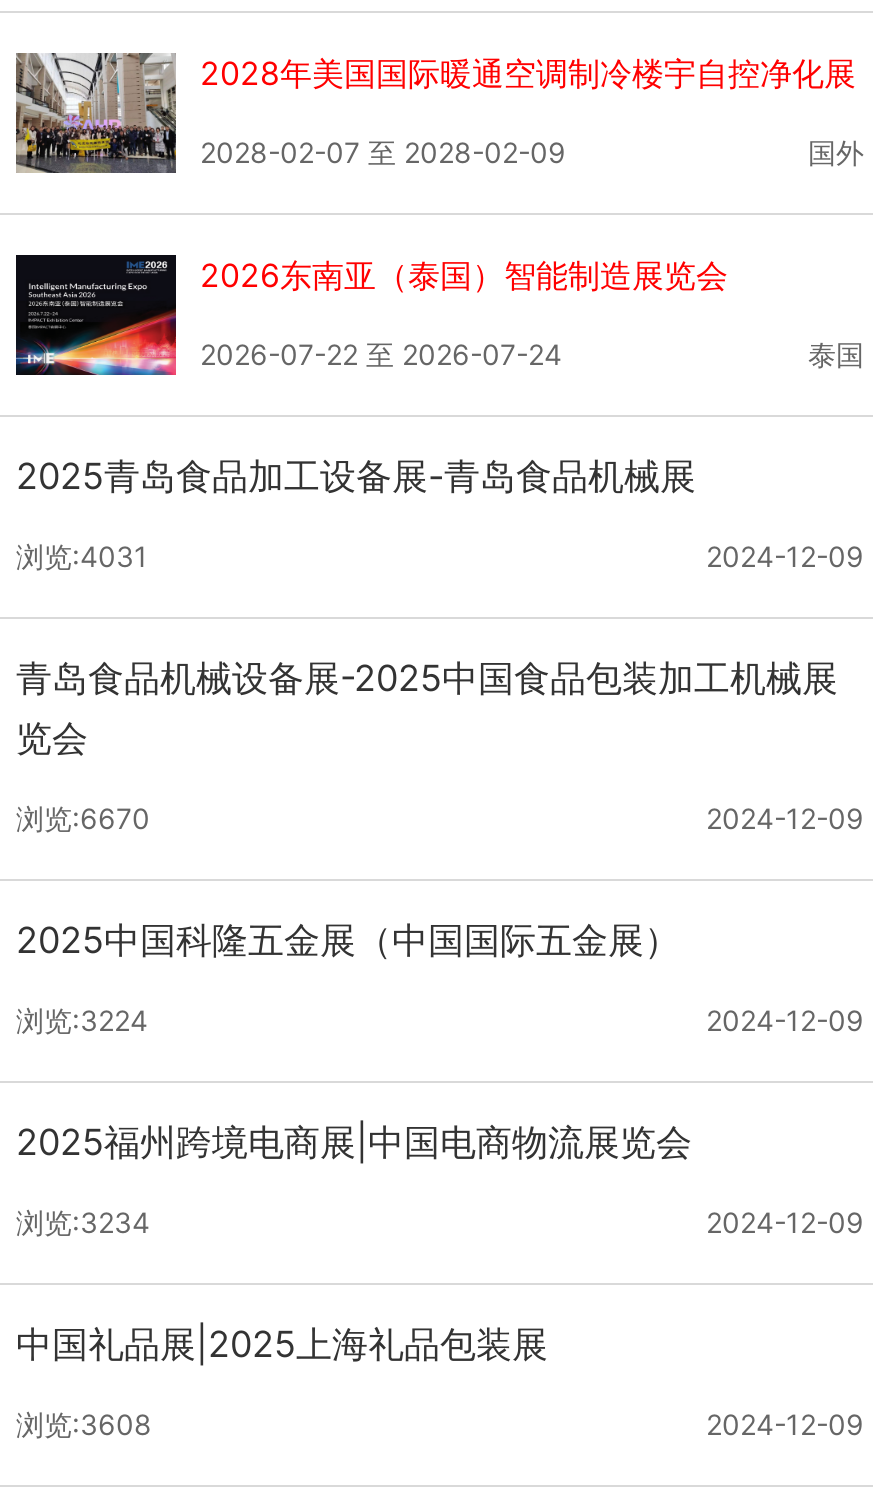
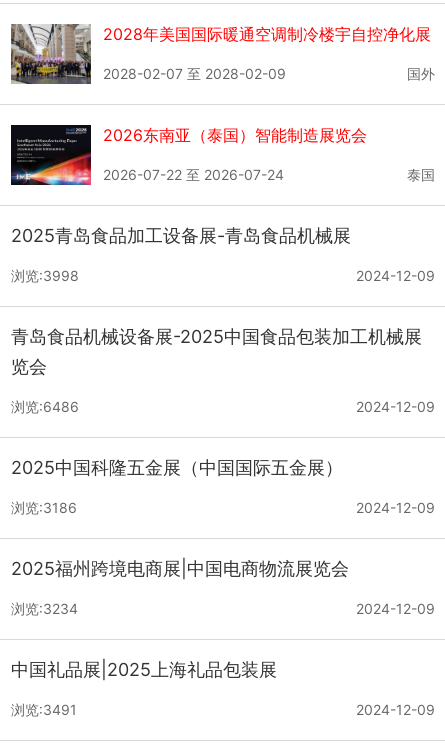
[16,539,148,573] 浏览:4031 -> [11,267,79,284] 浏览:3998
[16,801,150,835] 浏览:6670 -> [11,398,79,415] 浏览:6486
[16,1003,148,1037] 浏览:3224 -> [11,499,77,516] 浏览:3186
[16,1407,152,1441] 浏览:3608 -> [11,701,77,718] 浏览:3491

